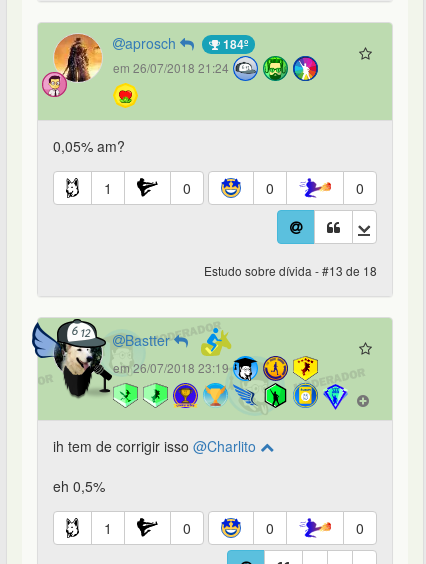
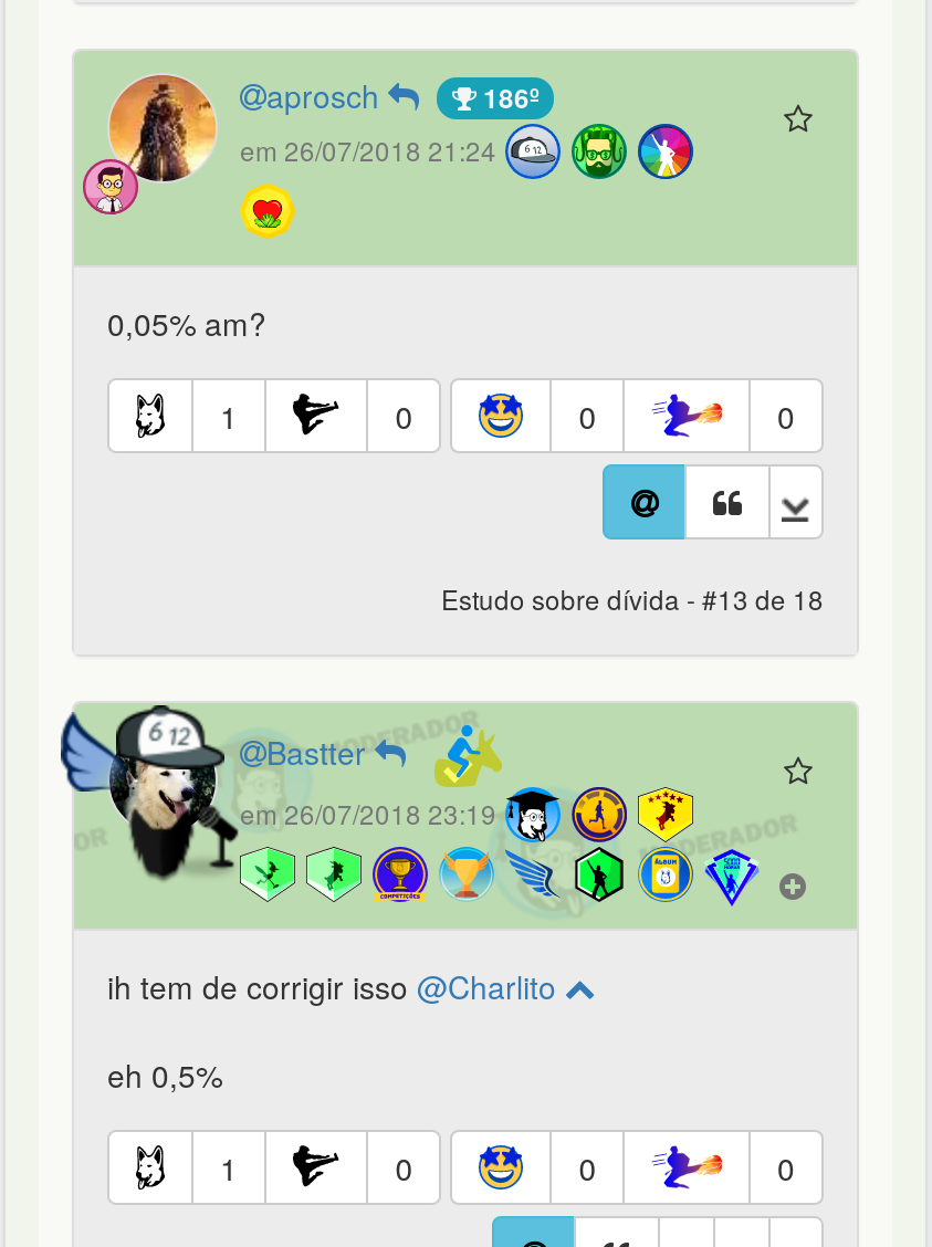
[220,35,248,53] 184º -> [477,78,538,117] 186º

